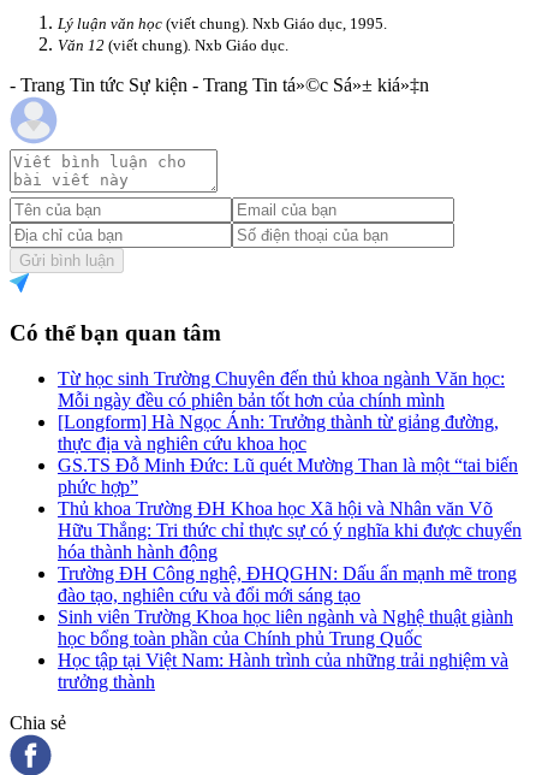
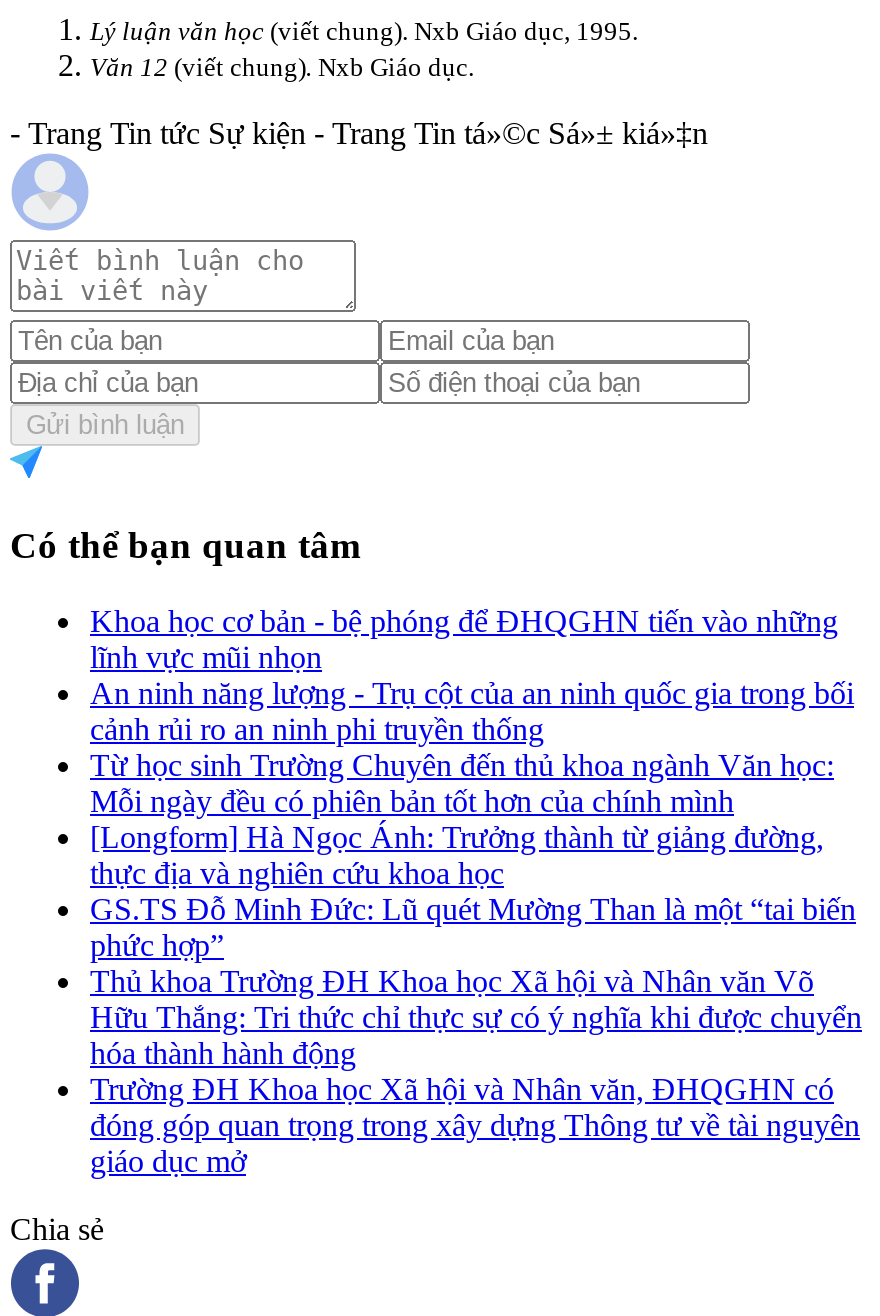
none -> [90,605,854,747] Khoa học cơ bản - bệ phóng để ĐHQGHN tiến vào những | lĩnh vực mũi nhọn | An ninh năng lượng - Trụ cột của an ninh quốc gia trong bối | cảnh rủi ro an ninh phi truyền thống
moved [58,369,522,562] -> [90,749,862,1071]: Từ học sinh Trường Chuyên đến thủ khoa ngành Văn học: | Mỗi ngày đều có phiên bản tốt hơn của chính mình | [Longform] Hà Ngọc Ánh: Trưởng thành từ giảng đường, | ... | Hữu Thắng: Tri thức chỉ thực sự có ý nghĩa khi được chuyển | hóa thành hành động
[58,564,517,692] Trường ĐH Công nghệ, ĐHQGHN: Dấu ấn mạnh mẽ trong | đào tạo, nghiên cứu và đổi mới sáng tạo | Sinh viên Trường Khoa học liên ngành và Nghệ thuật giành | học bổng toàn phần của Chính phủ Trung Quốc | Học tập tại Việt Nam: Hành trình của những trải nghiệm và | trưởng thành -> [90,1073,860,1179] Trường ĐH Khoa học Xã hội và Nhân văn, ĐHQGHN có | đóng góp quan trọng trong xây dựng Thông tư về tài nguyên | giáo dục mở

